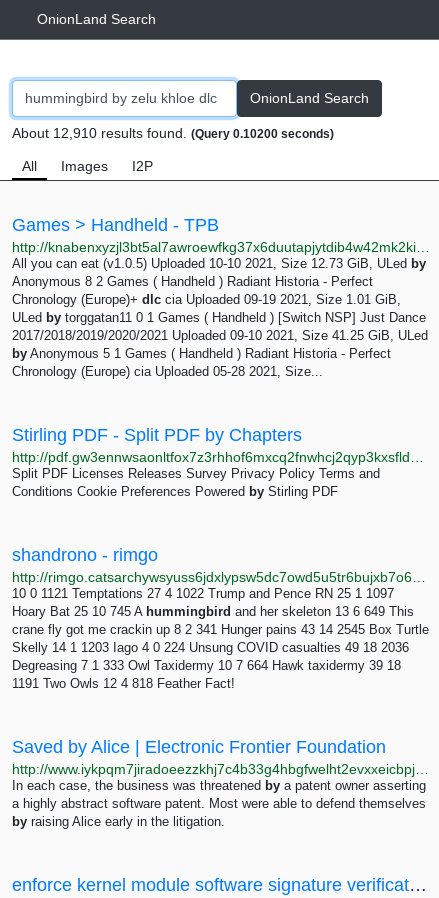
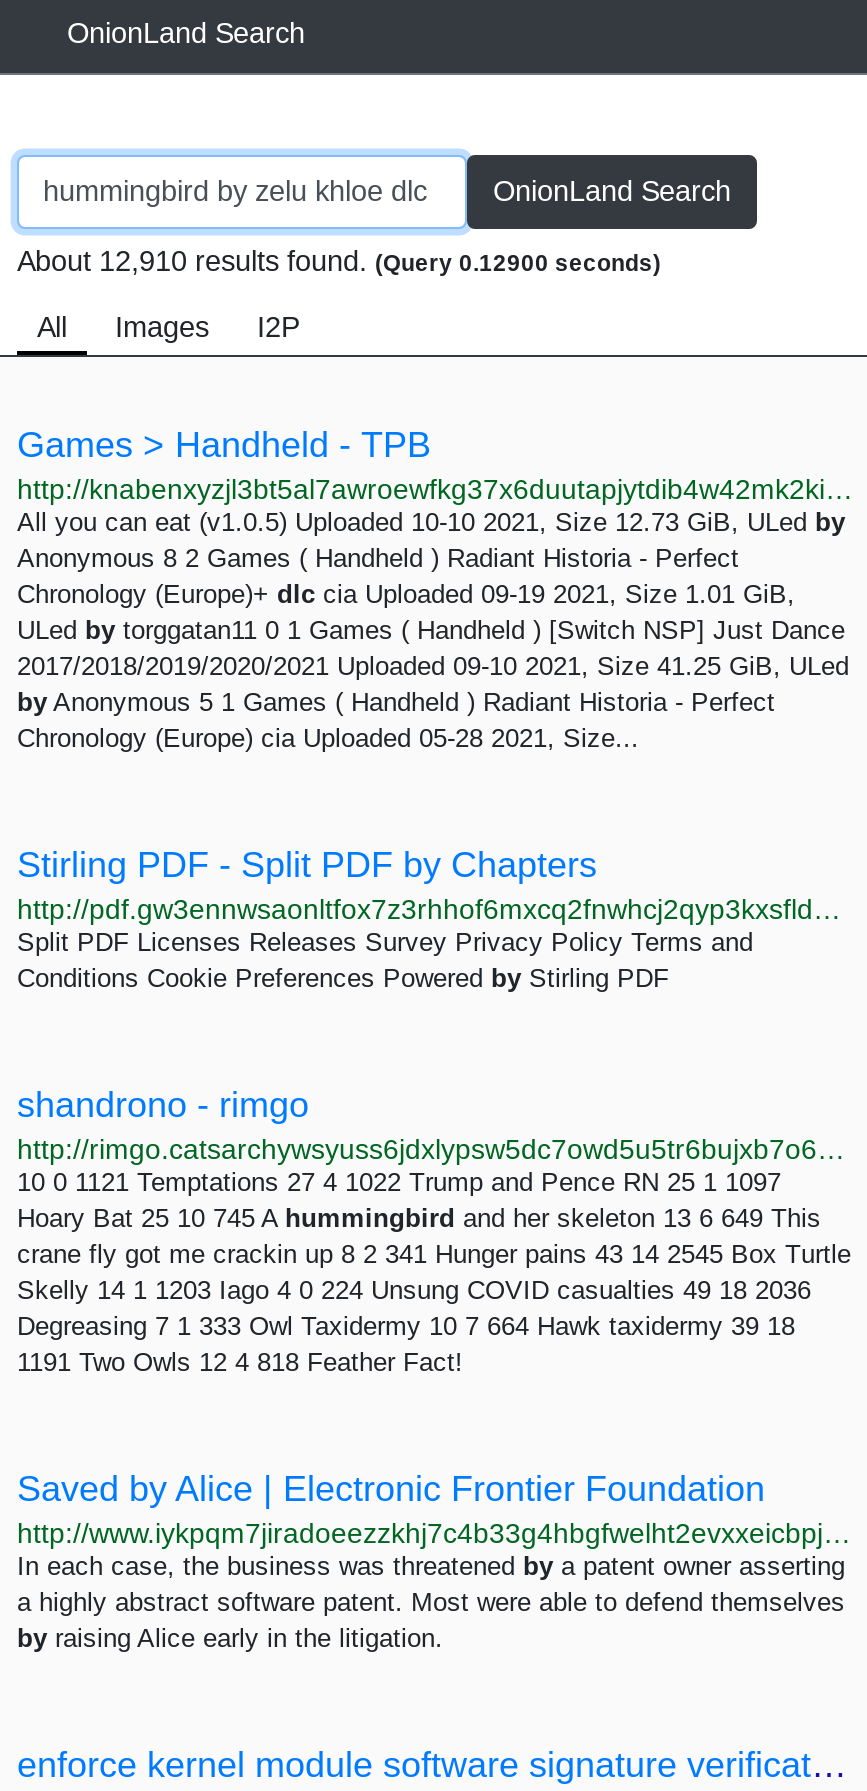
[12,125,334,141] About 12,910 results found. (Query 0.10200 seconds) -> [17,245,661,277] About 12,910 results found. (Query 0.12900 seconds)

